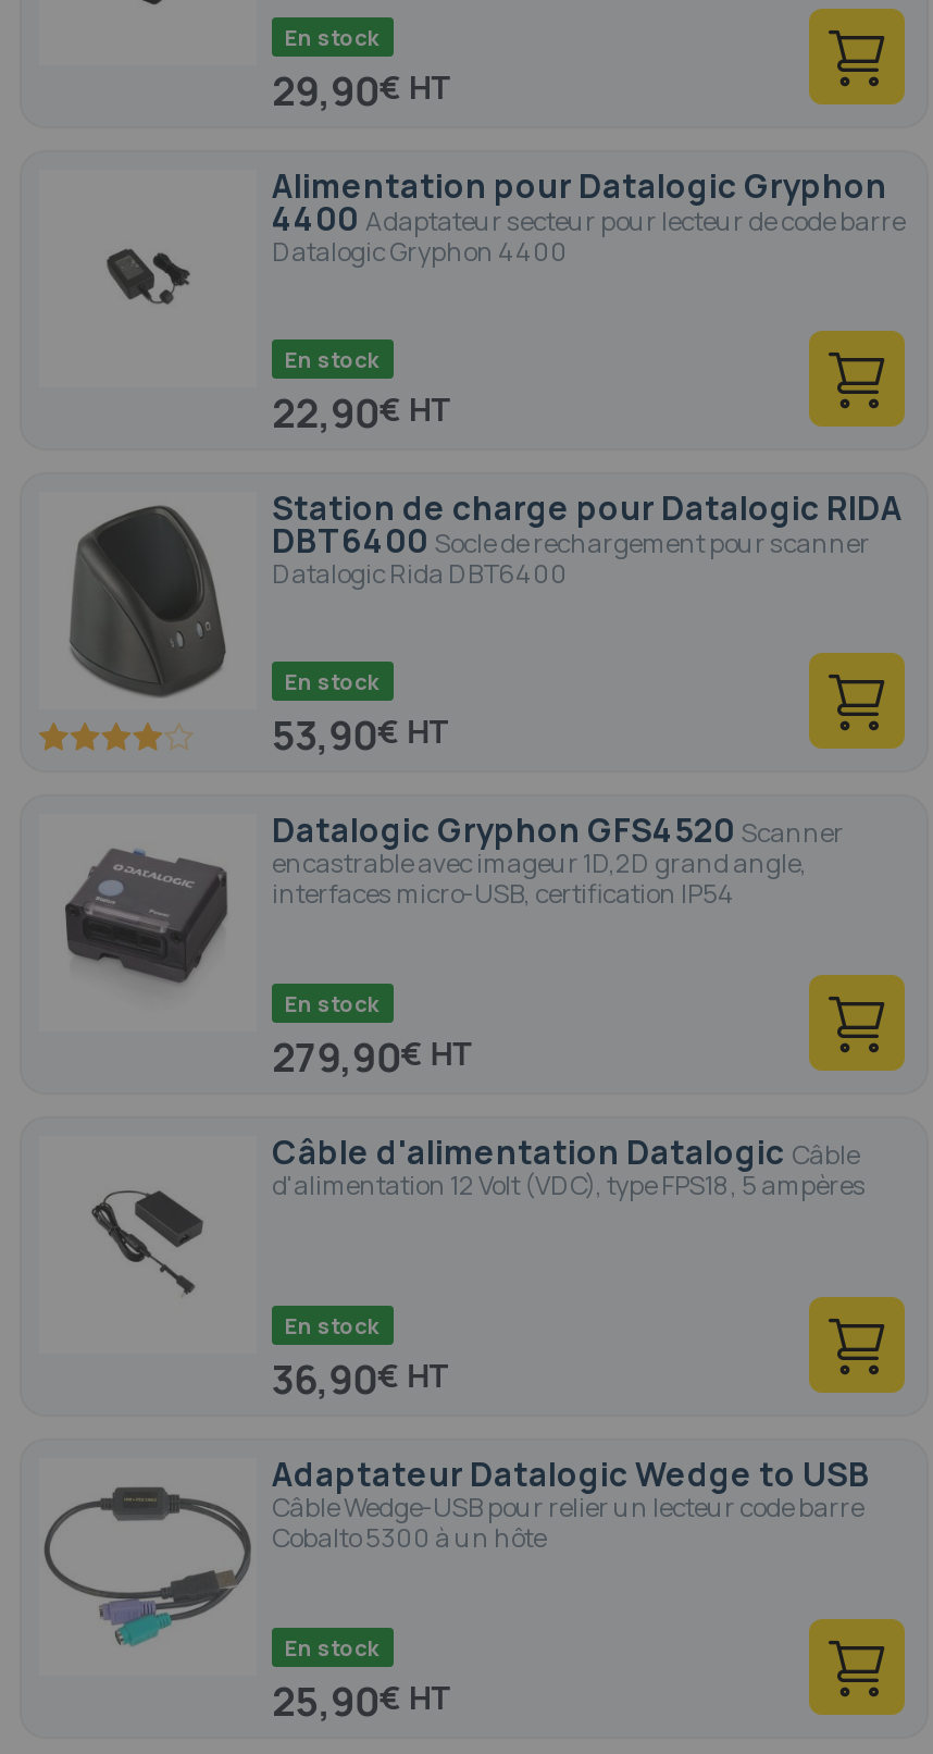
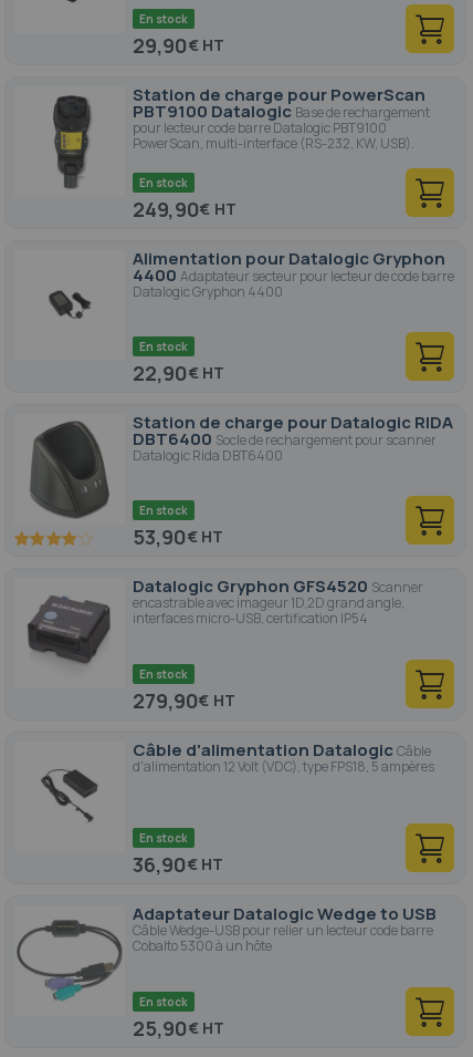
none -> [52,83,430,223] [image] | Station de charge pour PowerScan | PBT9100 DatalogicBase de rechargement | pour lecteur code barre Datalogic PBT9100 | PowerScan, multi-interface (RS-232, KW, USB). | En stock | 249,90€

